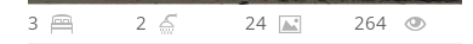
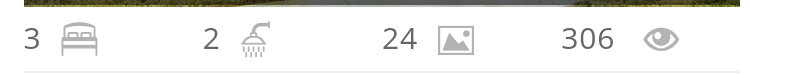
[354,11,386,34] 264 -> [561,18,615,58] 306

